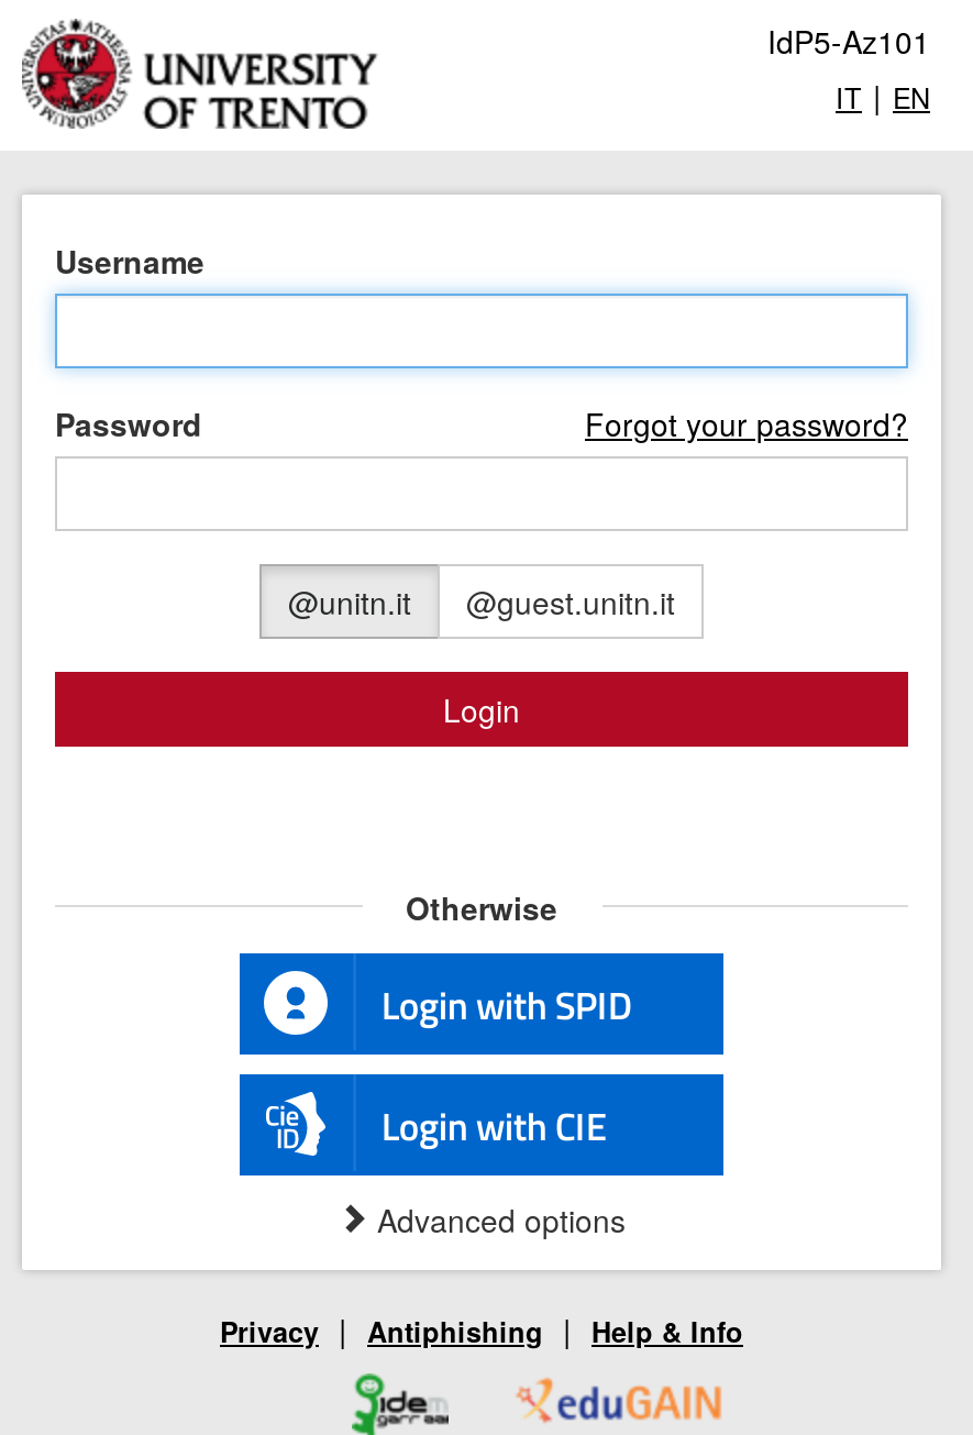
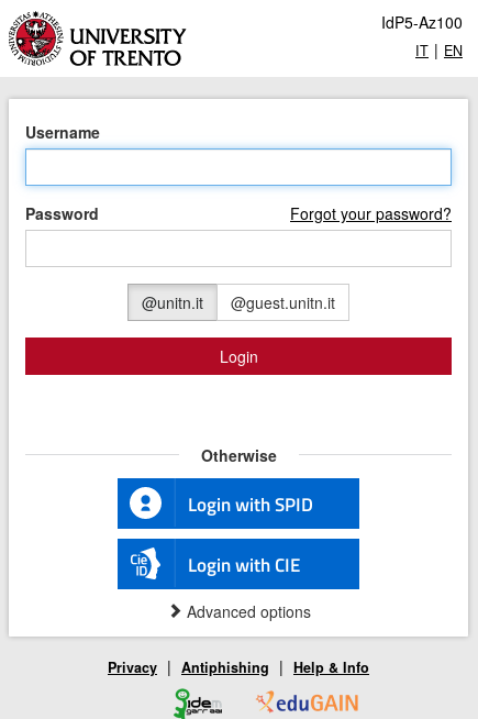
[767,19,930,63] IdP5-Az101 -> [381,11,463,33] IdP5-Az100

